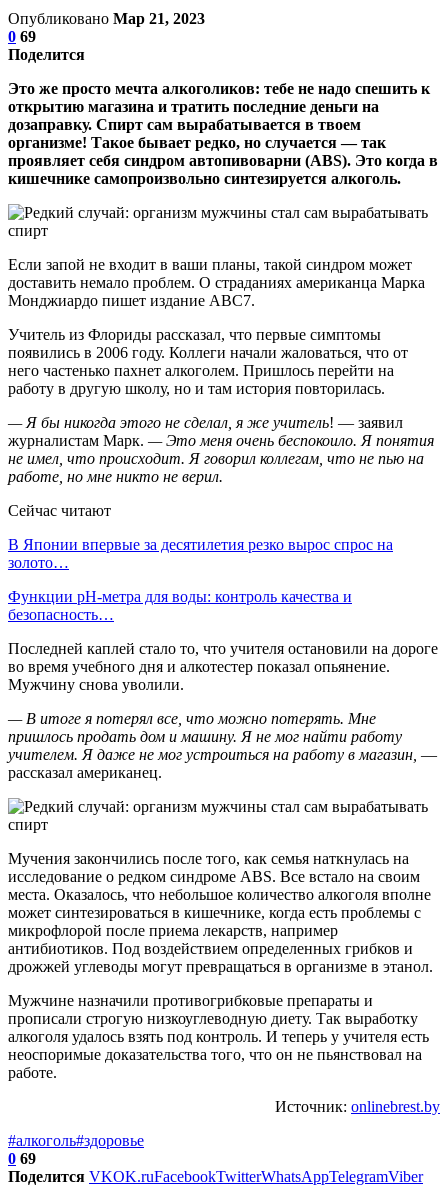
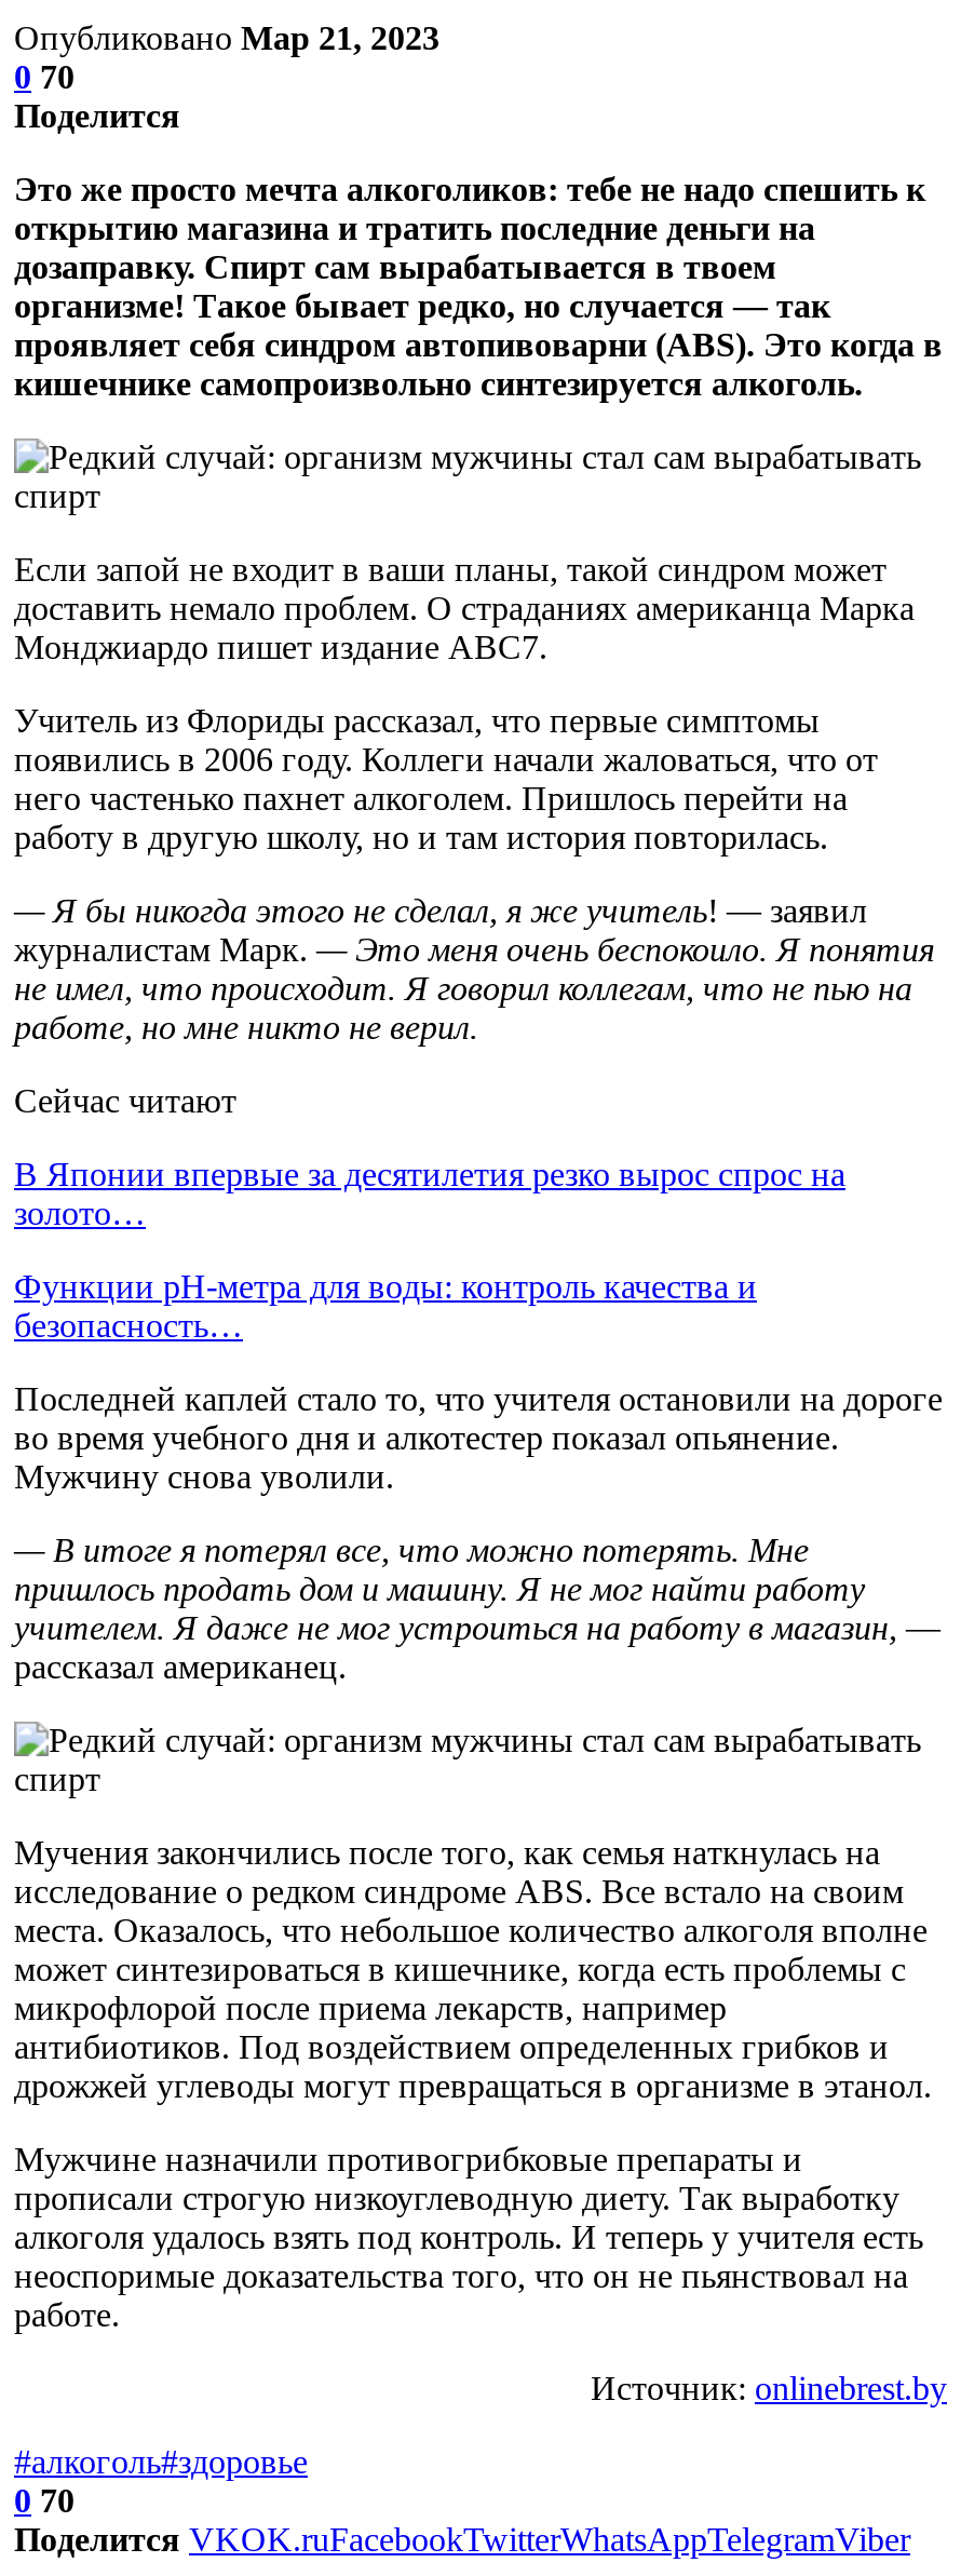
[8,28,36,45] 0 69 -> [14,58,75,95] 0 70
[8,1150,36,1167] 0 69 -> [14,2482,75,2518] 0 70

